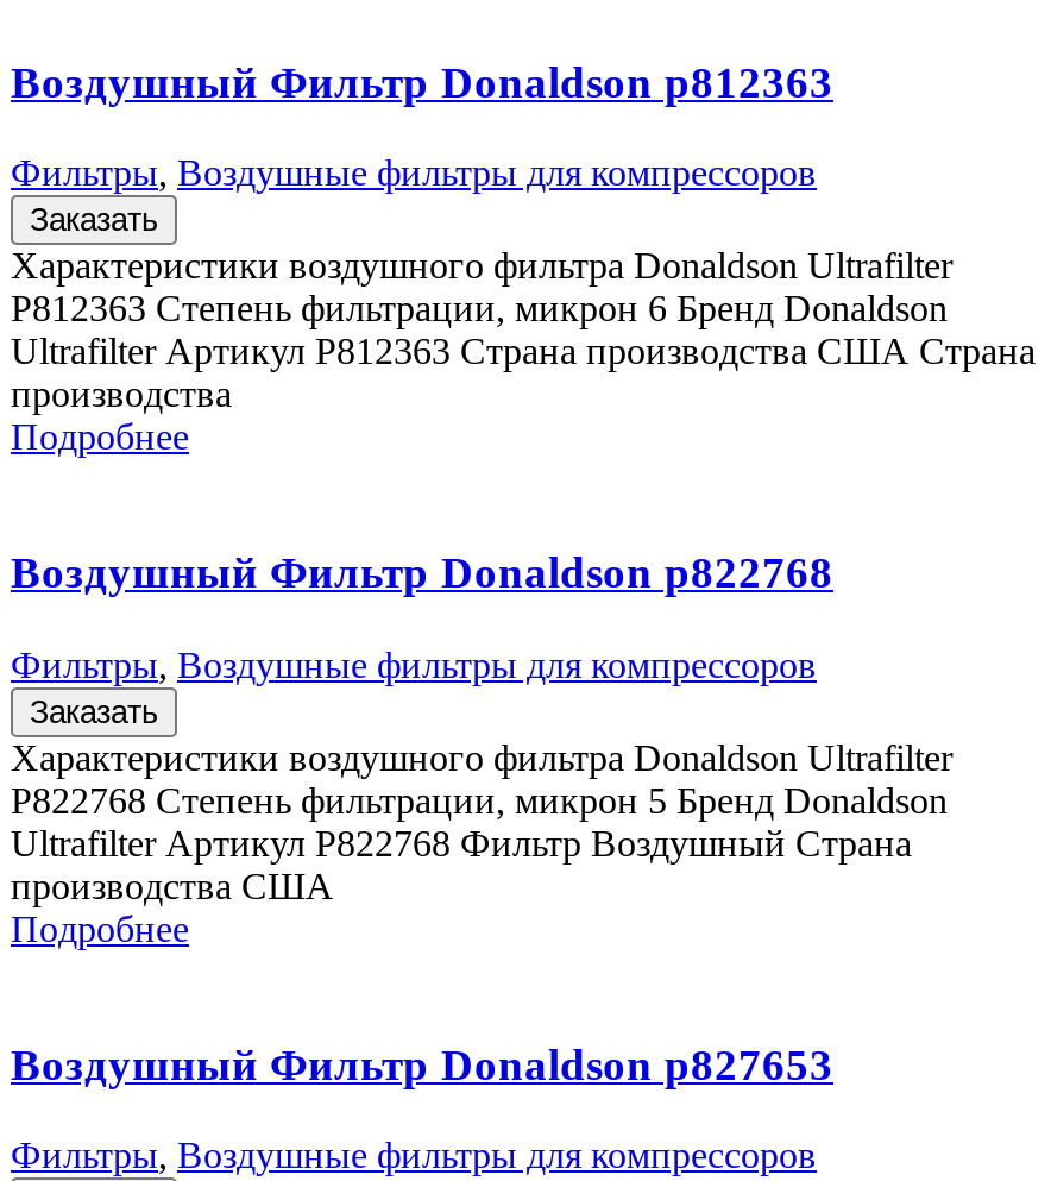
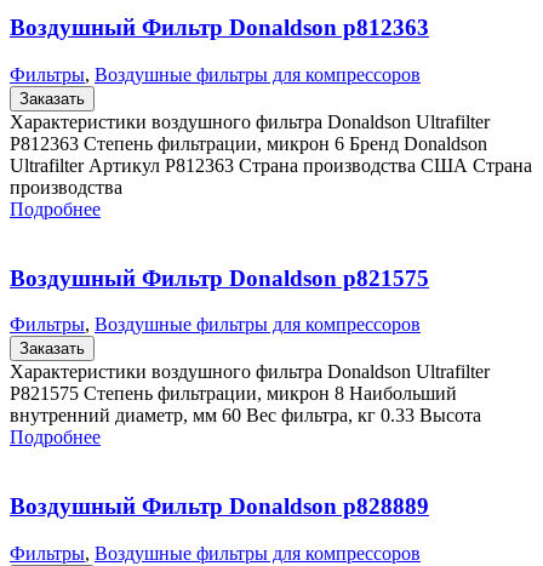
[11,547,833,597] Воздушный Фильтр Donaldson p822768 -> [10,265,429,290] Воздушный Фильтр Donaldson p821575
[11,780,948,906] P822768 Степень фильтрации, микрон 5 Бренд Donaldson | Ultrafilter Артикул P822768 Фильтр Воздушный Страна | производства США -> [10,383,481,426] P821575 Степень фильтрации, микрон 8 Наибольший | внутренний диаметр, мм 60 Вес фильтра, кг 0.33 Высота
[11,1038,833,1088] Воздушный Фильтр Donaldson p827653 -> [10,493,429,519] Воздушный Фильтр Donaldson p828889

